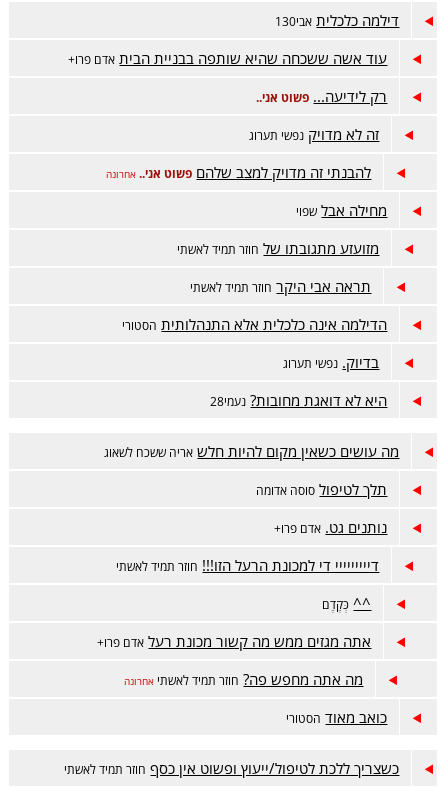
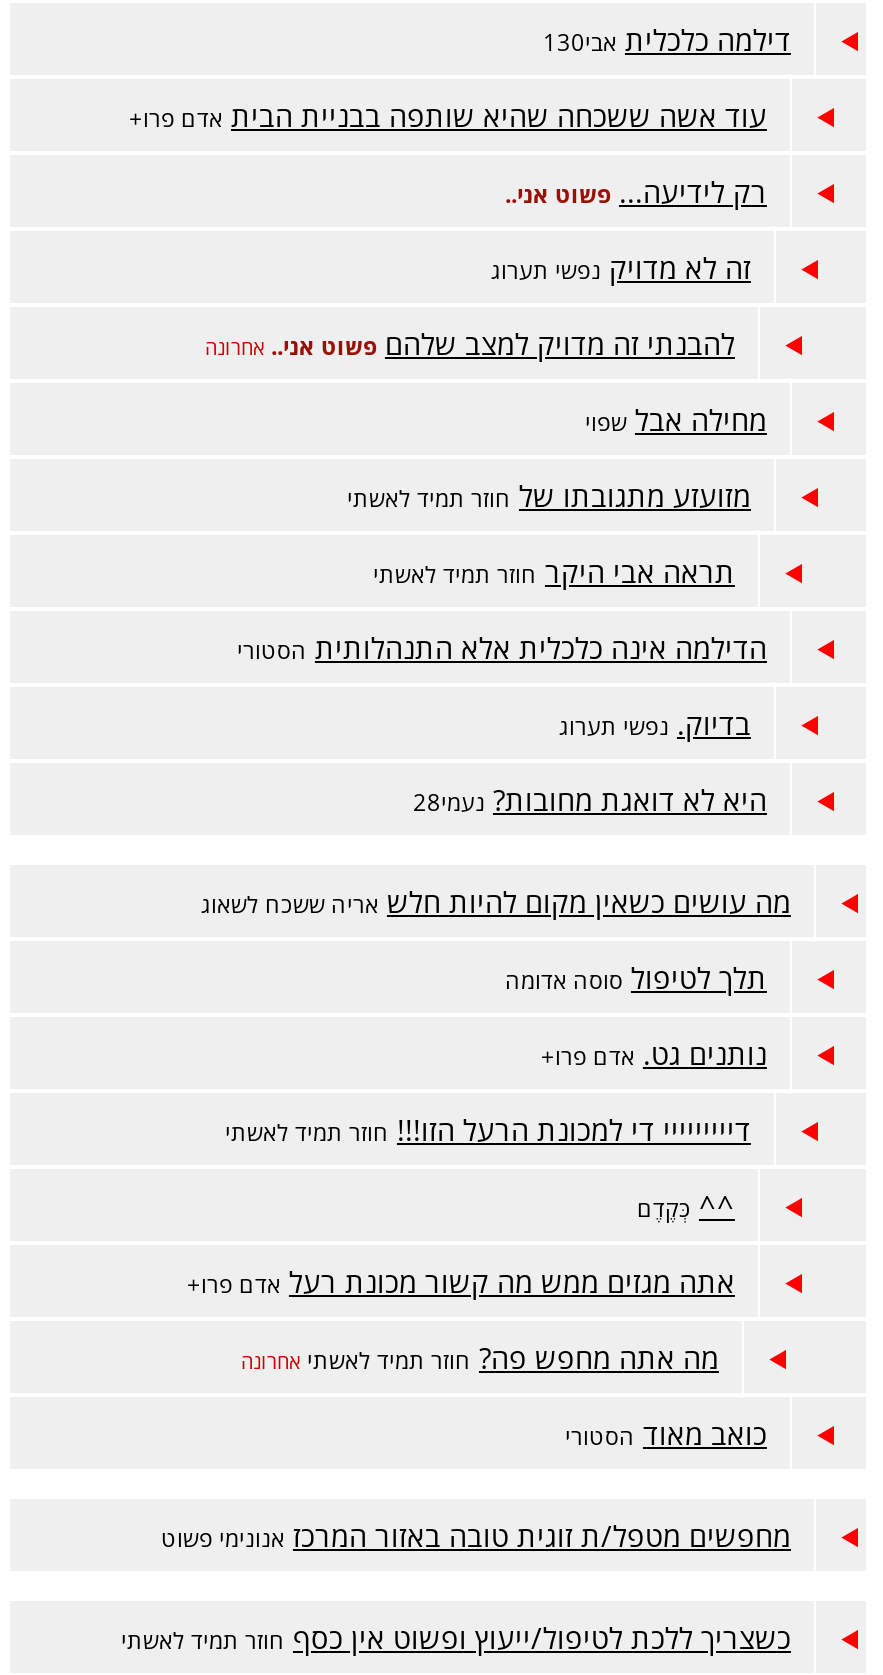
none -> [161,1515,791,1555] מחפשים מטפל/ת זוגית טובה באזור המרכז אנונימי פשוט

